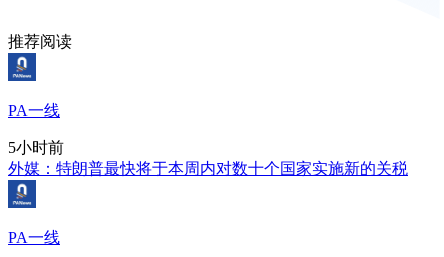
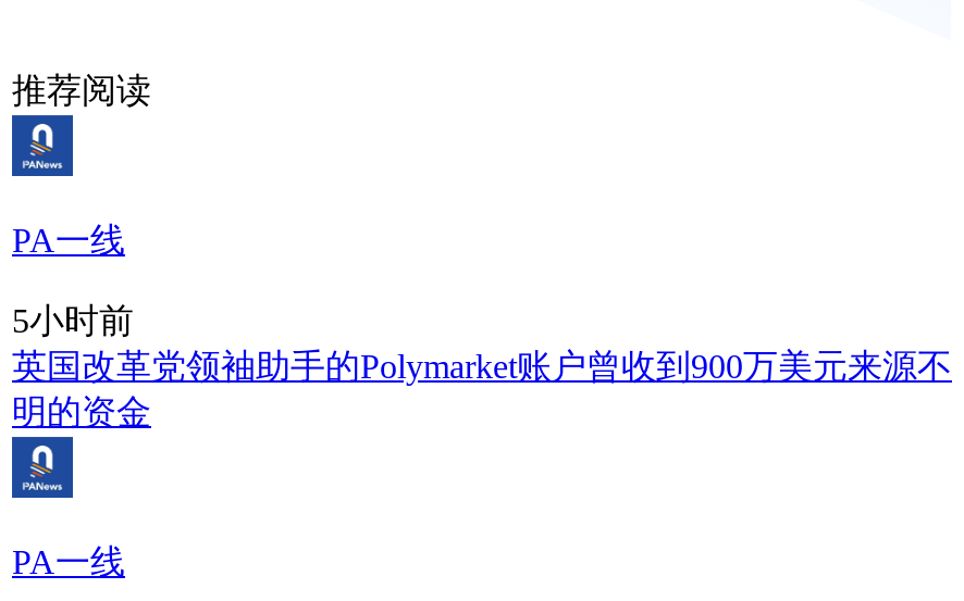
[8,160,408,177] 外媒：特朗普最快将于本周内对数十个国家实施新的关税 -> [12,347,952,430] 英国改革党领袖助手的Polymarket账户曾收到900万美元来源不 | 明的资金

